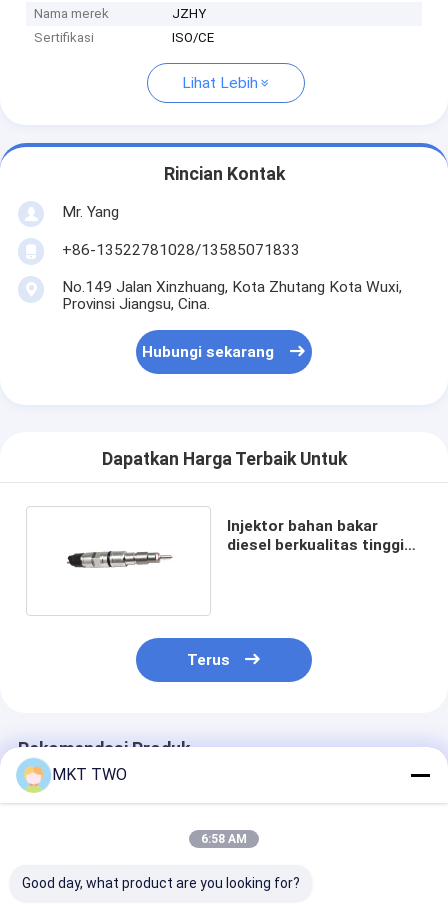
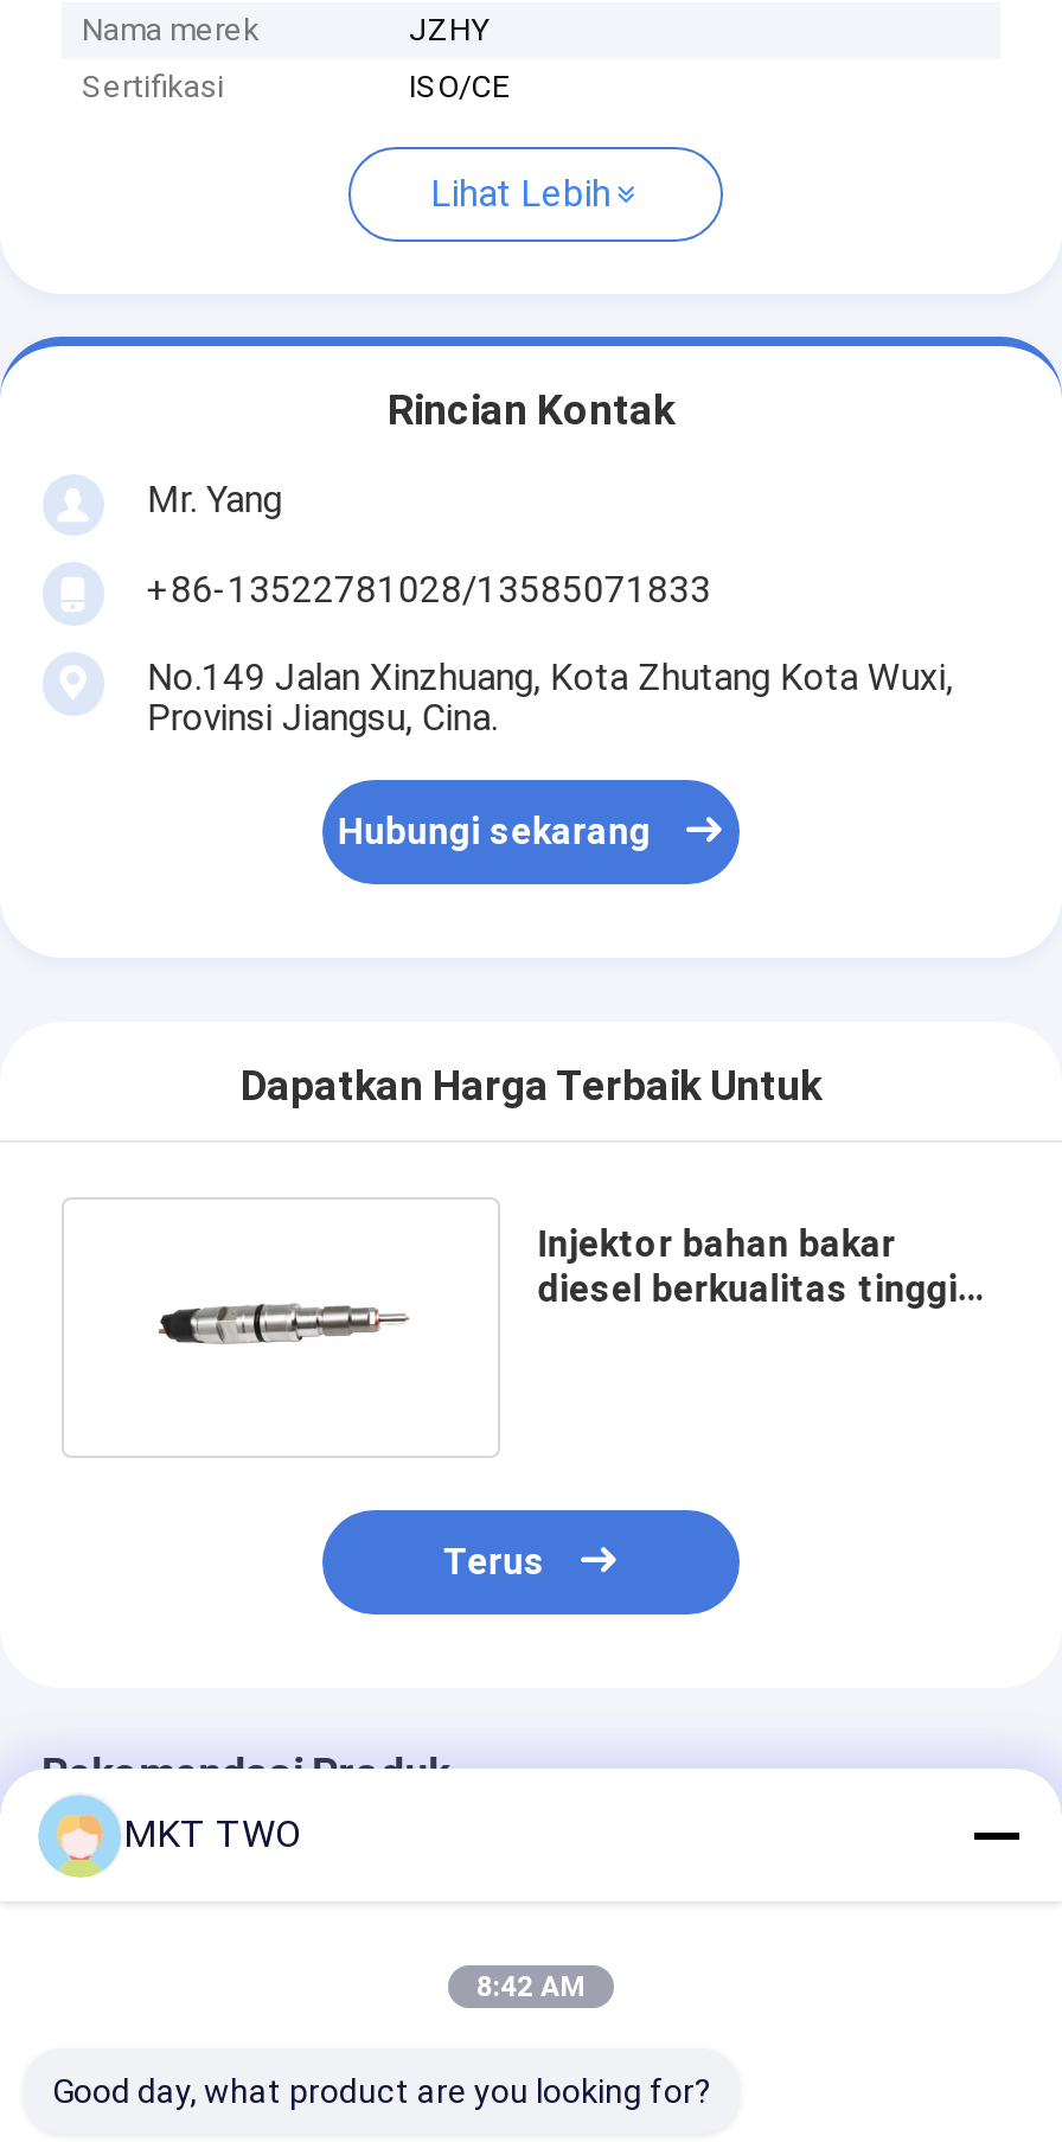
[201,832,247,846] 6:58 AM -> [476,1970,586,2003] 8:42 AM

